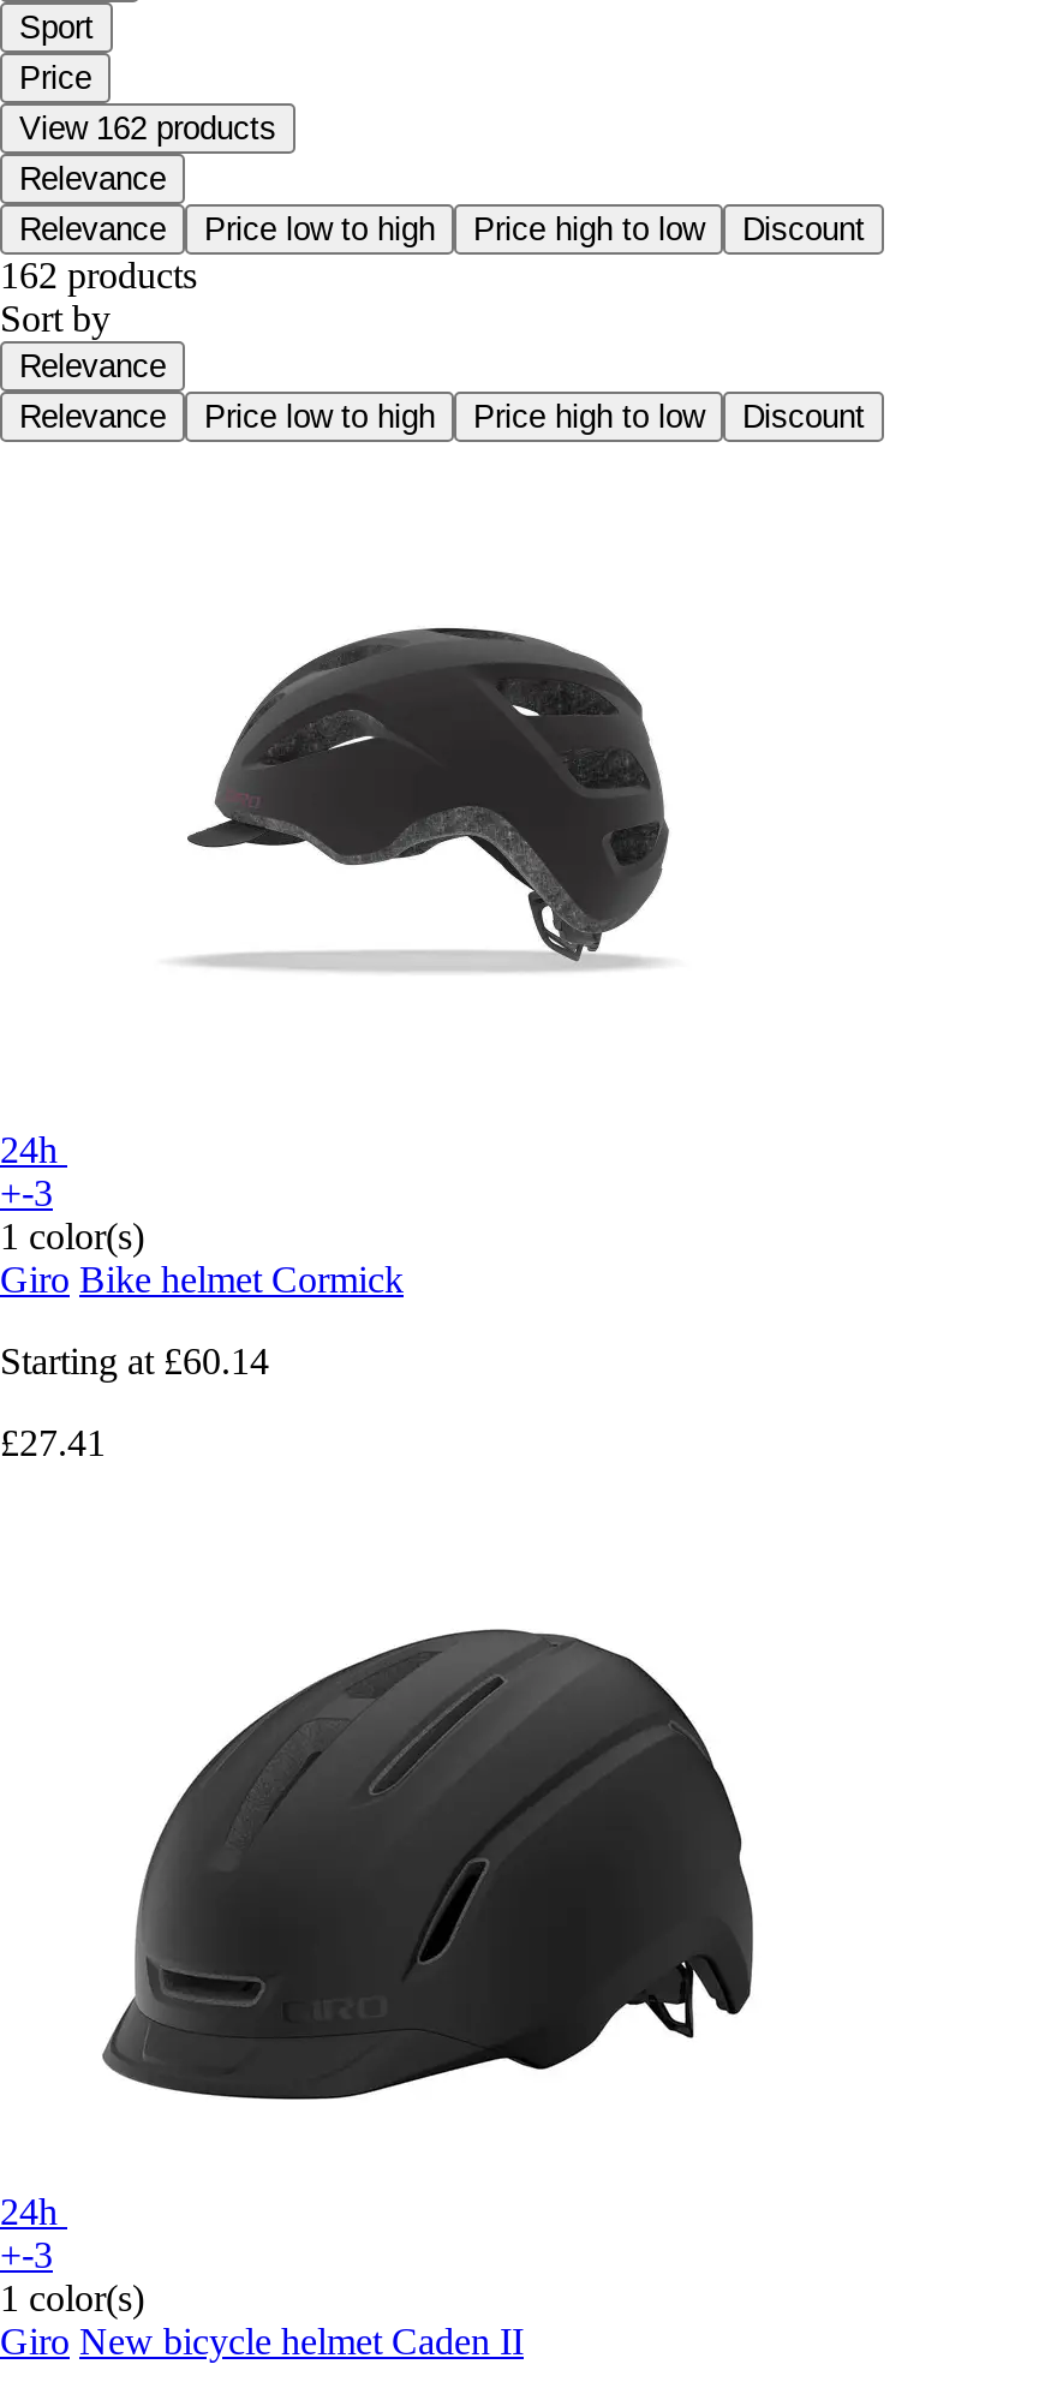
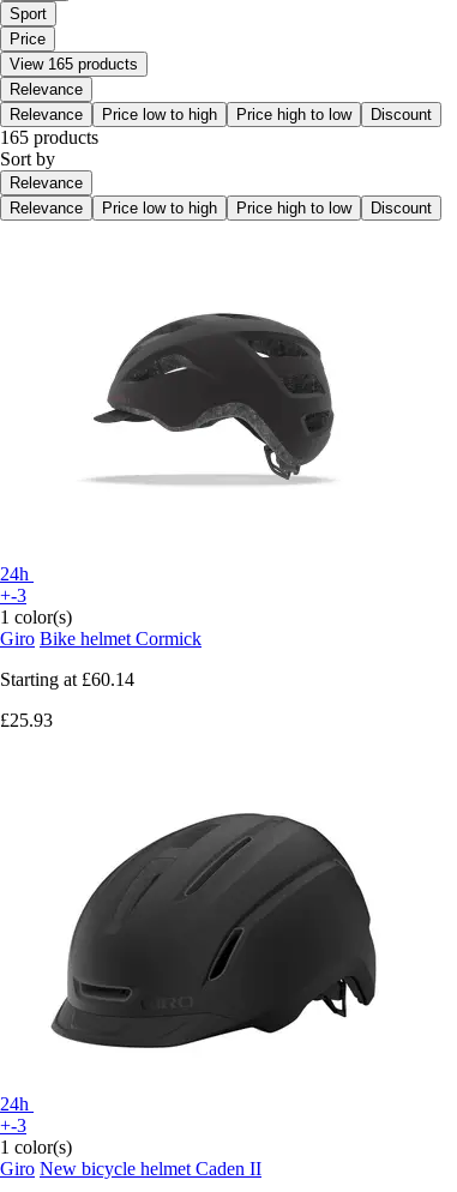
[19,111,276,147] View 162 products -> [10,55,138,73] View 165 products
[0,255,197,296] 162 products -> [0,127,98,148] 165 products
[0,1423,106,1464] £27.41 -> [0,710,53,731] £25.93

